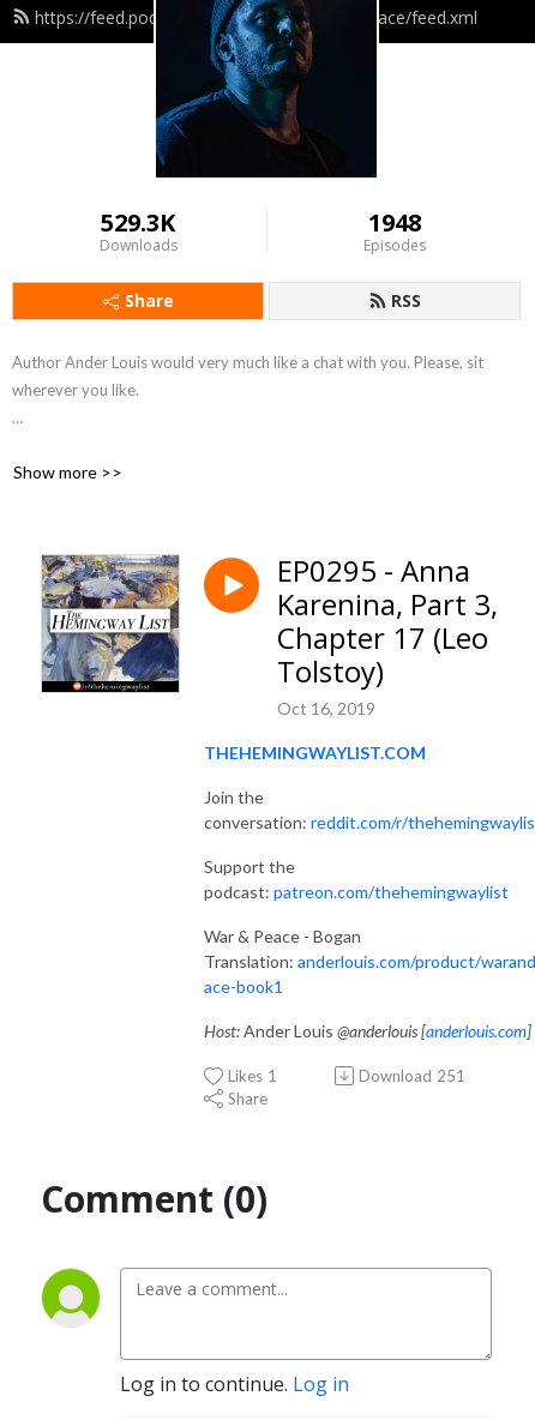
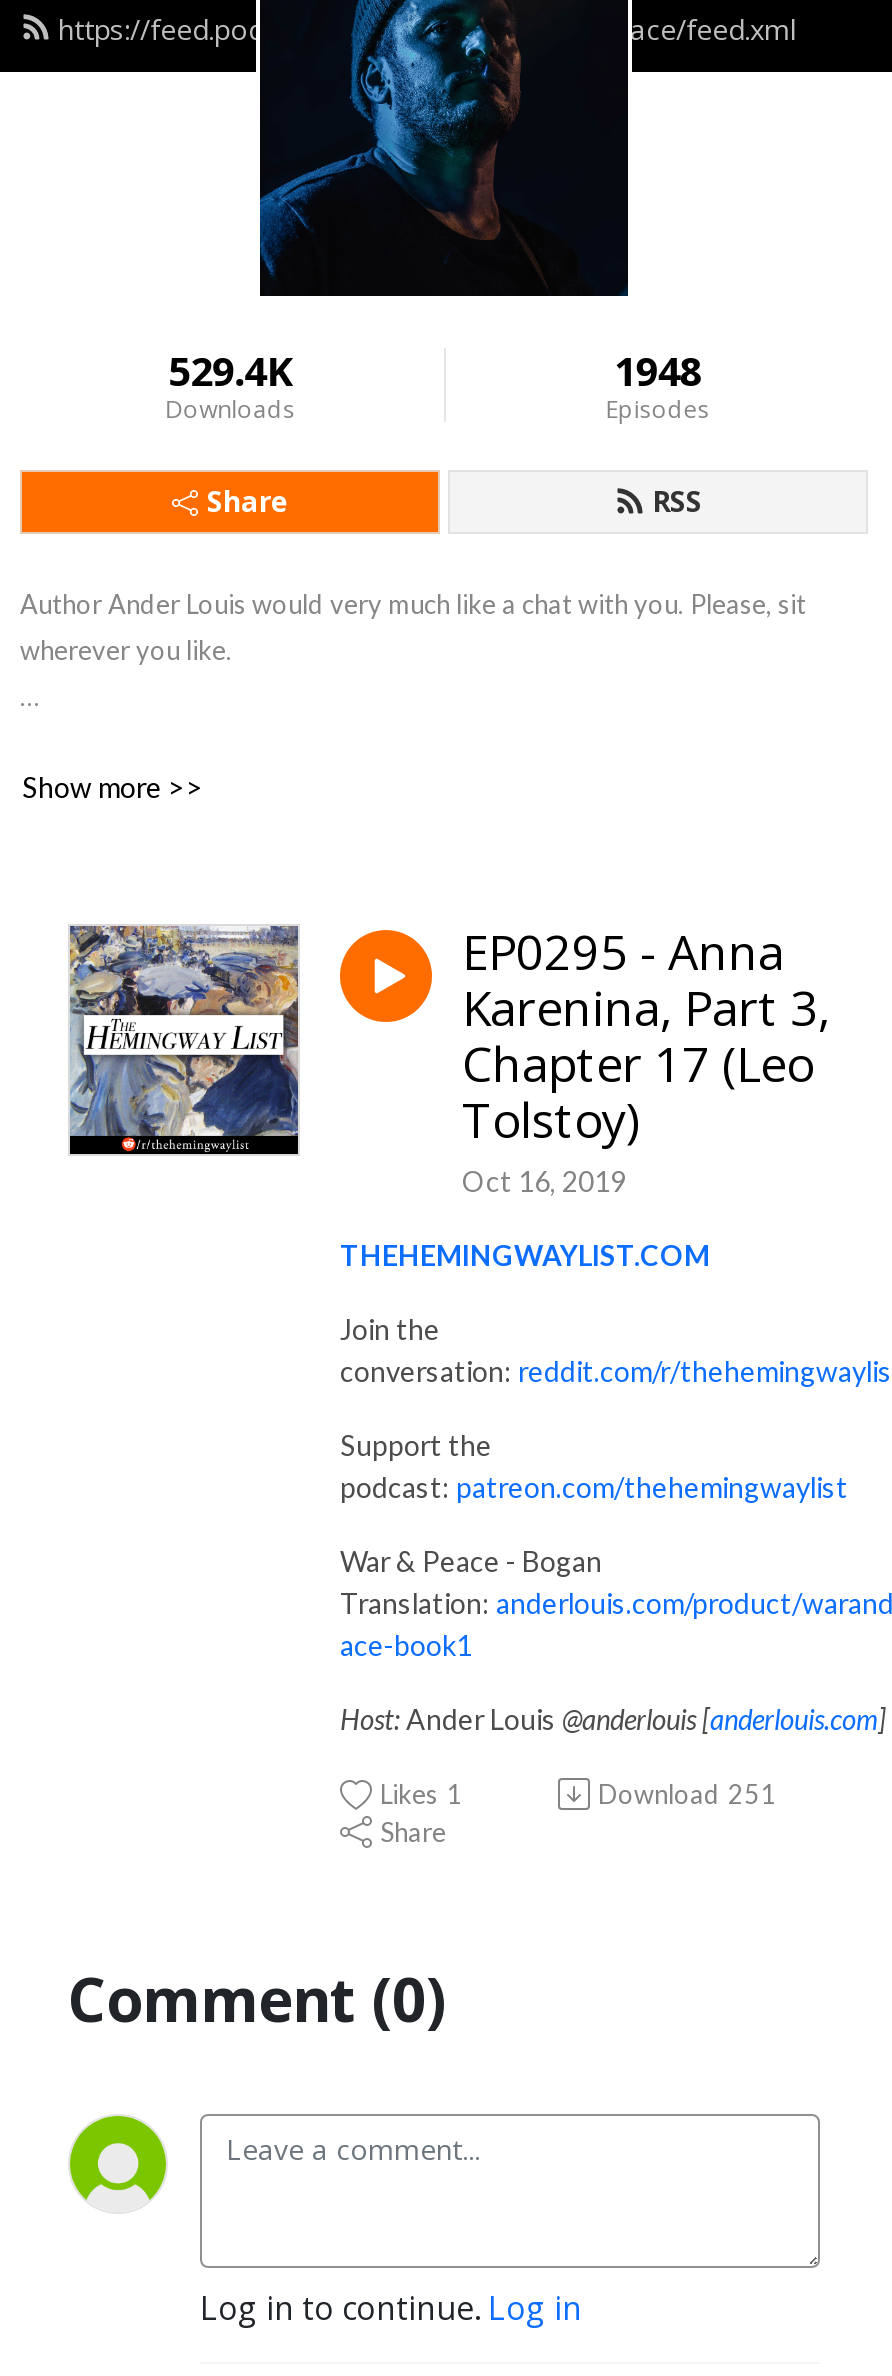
[101,206,175,239] 529.3K -> [168,344,292,398] 529.4K

